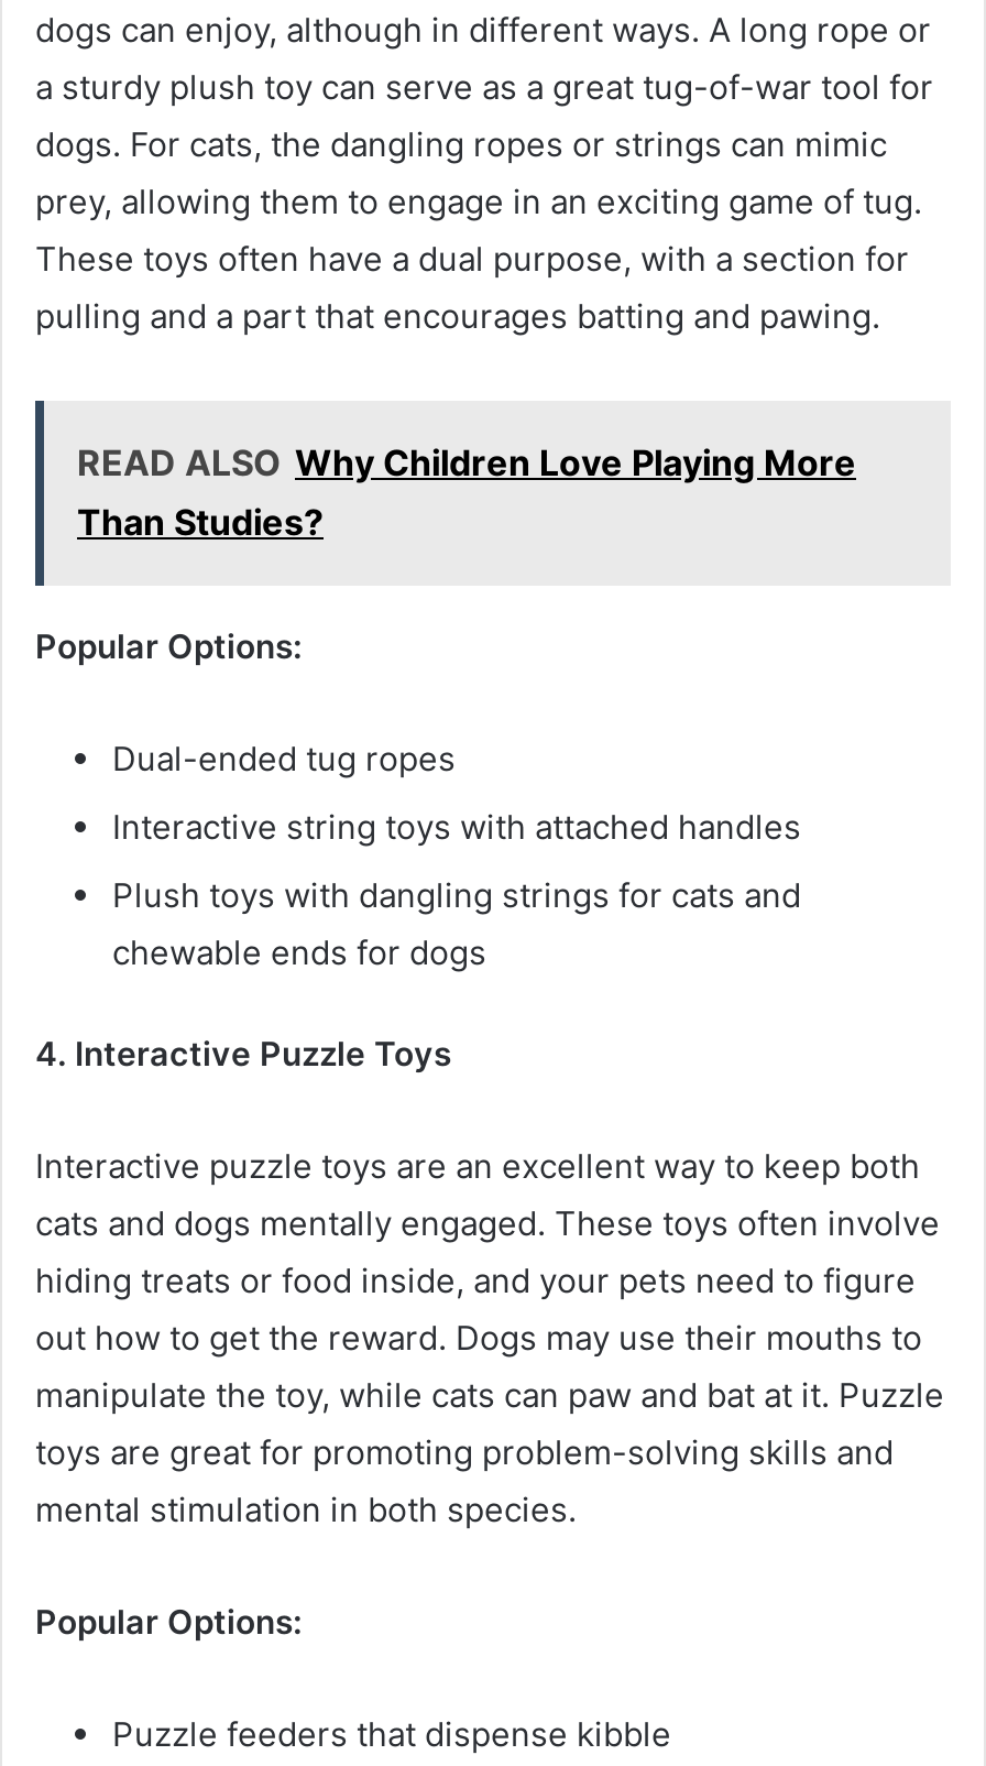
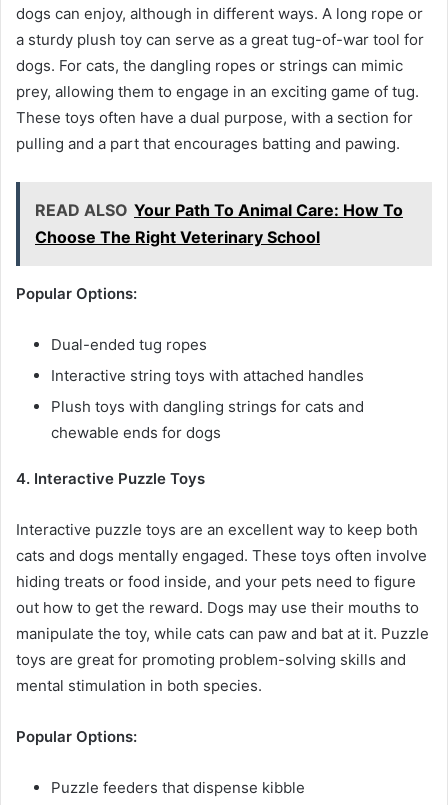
[77,440,856,544] READ ALSO Why Children Love Playing More | Than Studies? -> [35,200,403,247] READ ALSO Your Path To Animal Care: How To | Choose The Right Veterinary School

